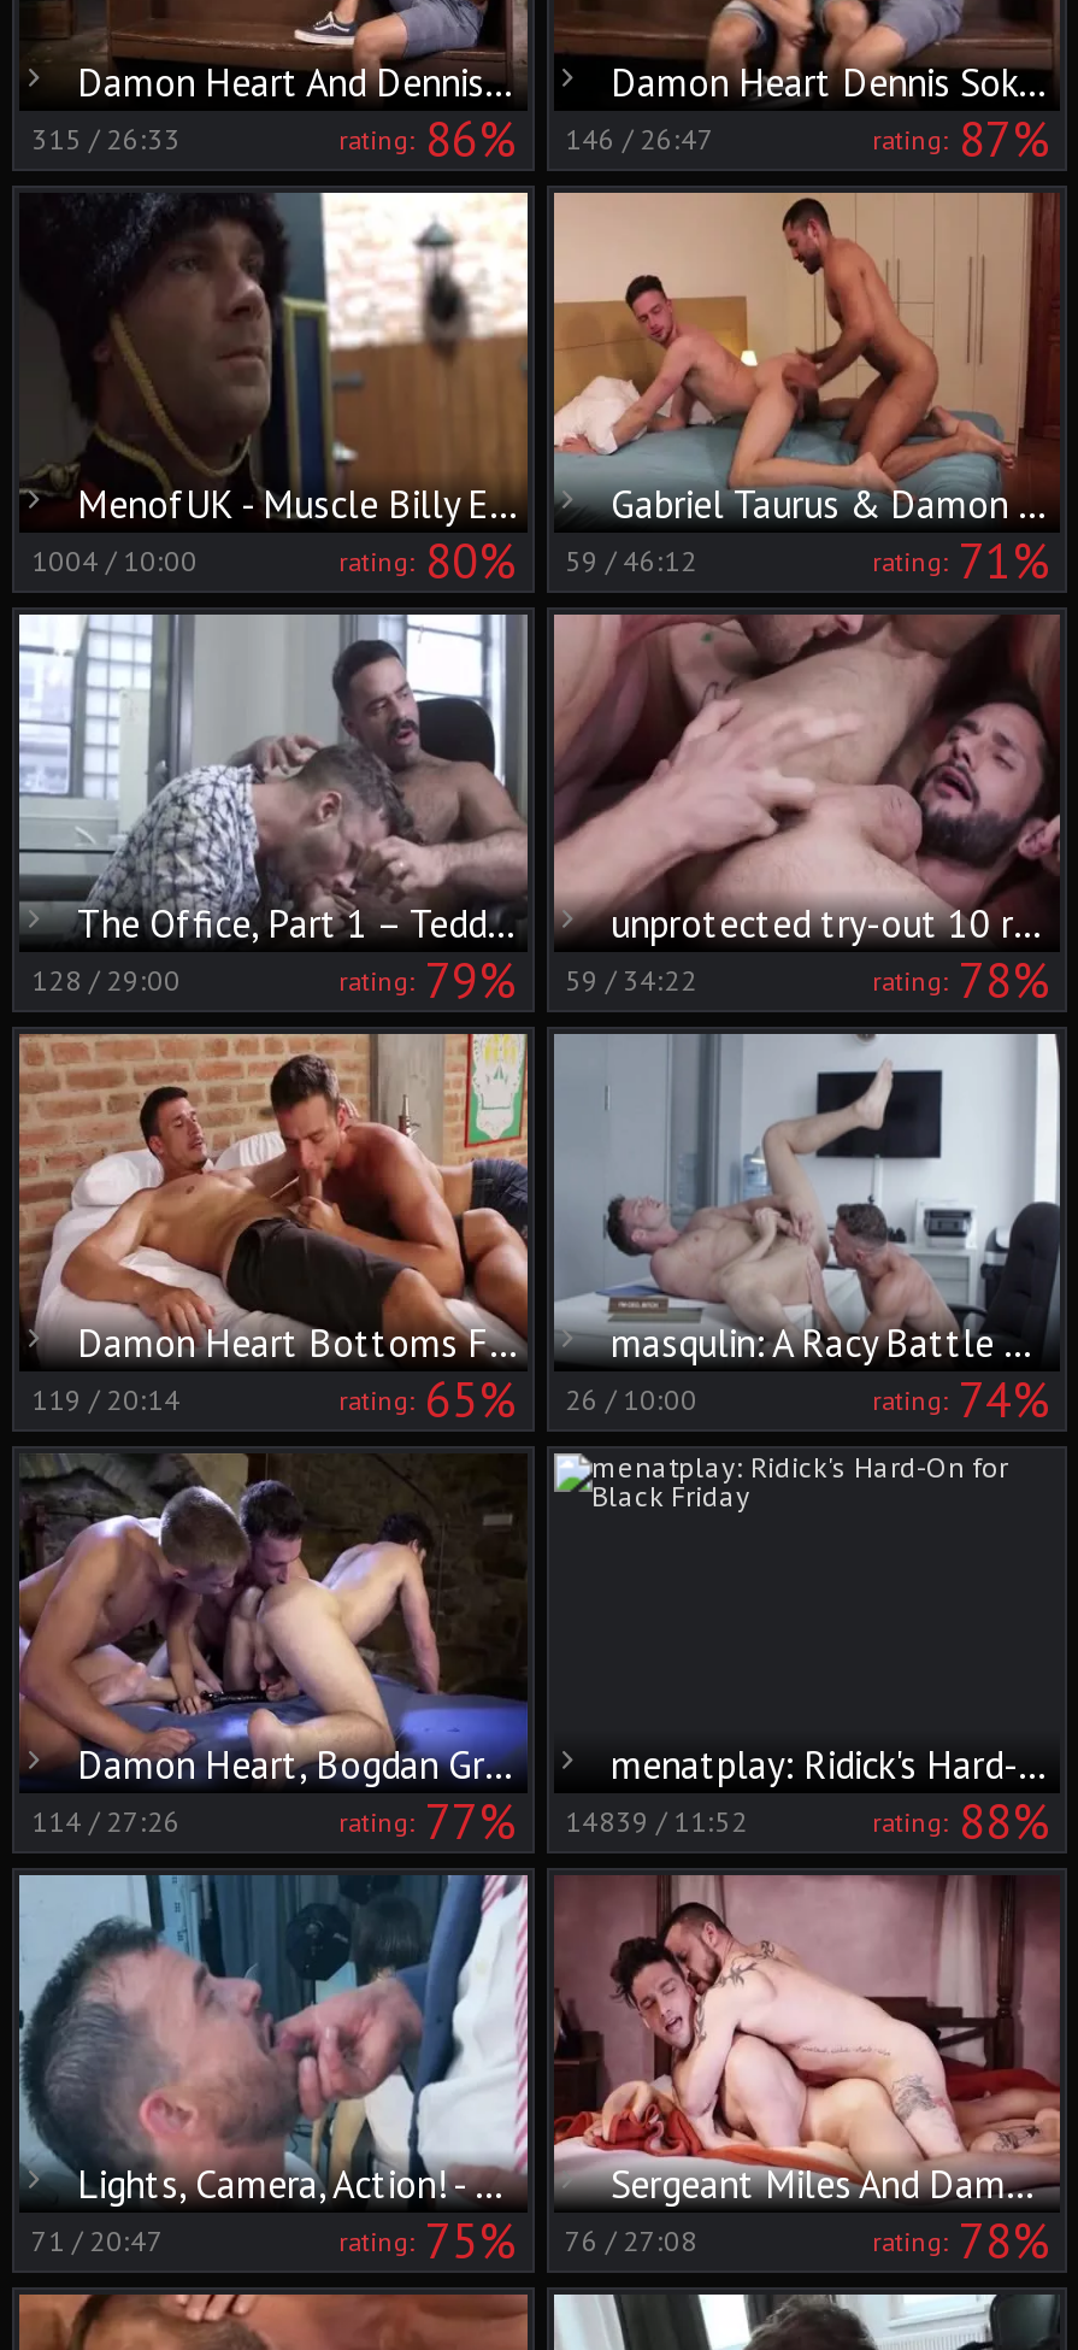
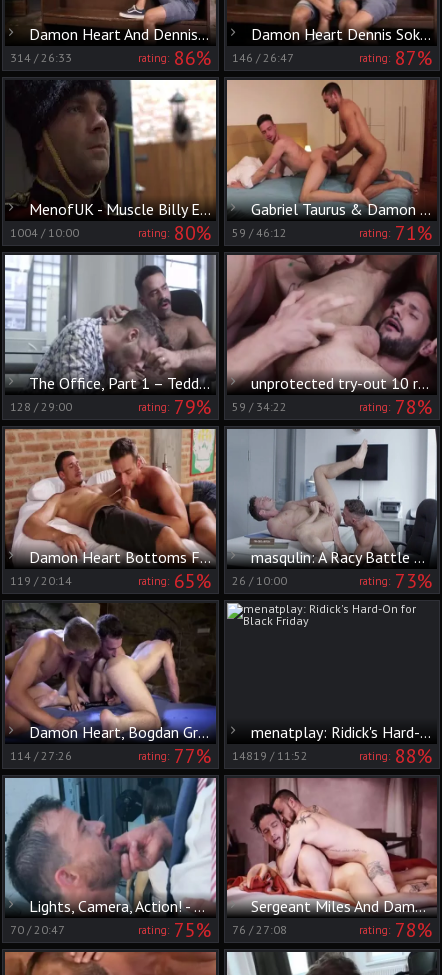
[31,121,181,157] 315 / 26:33 -> [10,50,72,65] 314 / 26:33
[872,1370,1048,1432] rating: 74% -> [359,568,432,594] rating: 73%
[338,1790,748,1853] rating: 77% 14839 / 11:52 -> [137,743,307,769] rating: 77% 14819 / 11:52
[31,2222,164,2258] 71 / 20:47 -> [10,922,65,937] 70 / 20:47

